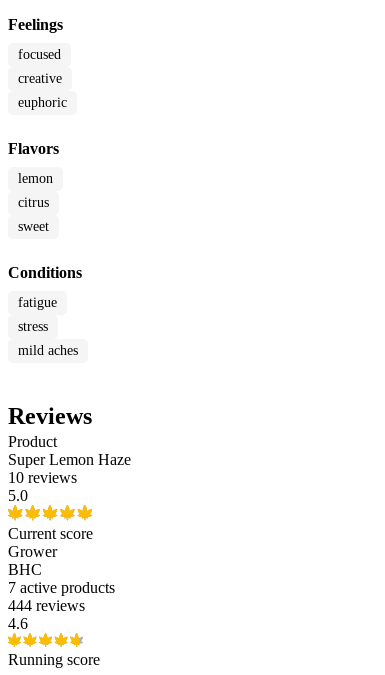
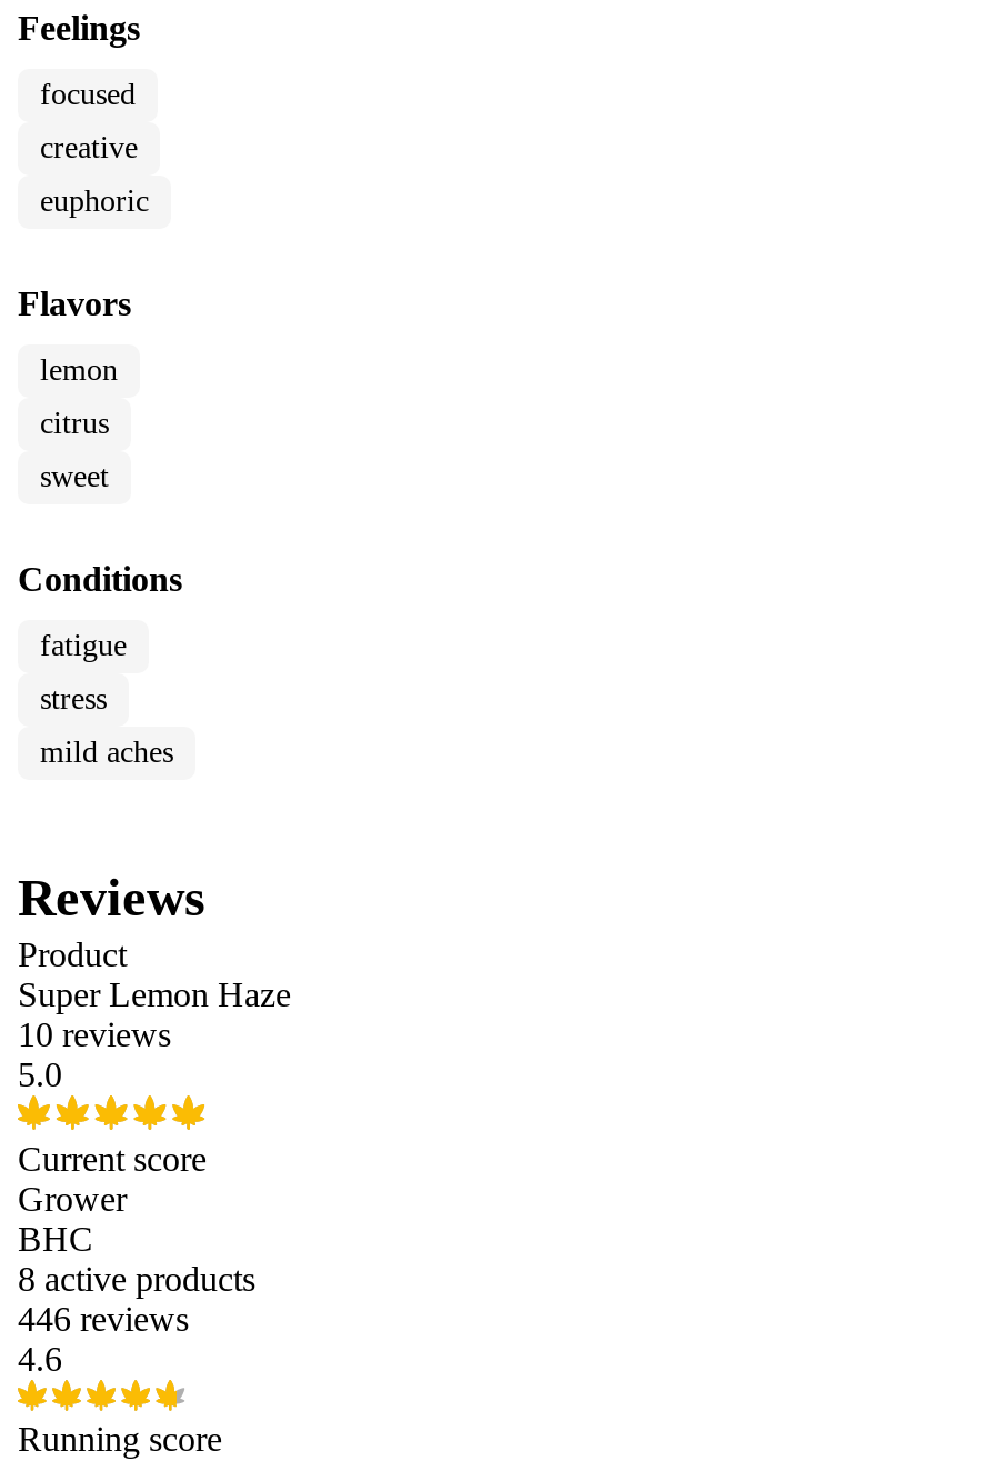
[8,579,115,596] 7 active products -> [18,1260,255,1298] 8 active products
[8,597,85,614] 444 reviews -> [18,1300,189,1338] 446 reviews

